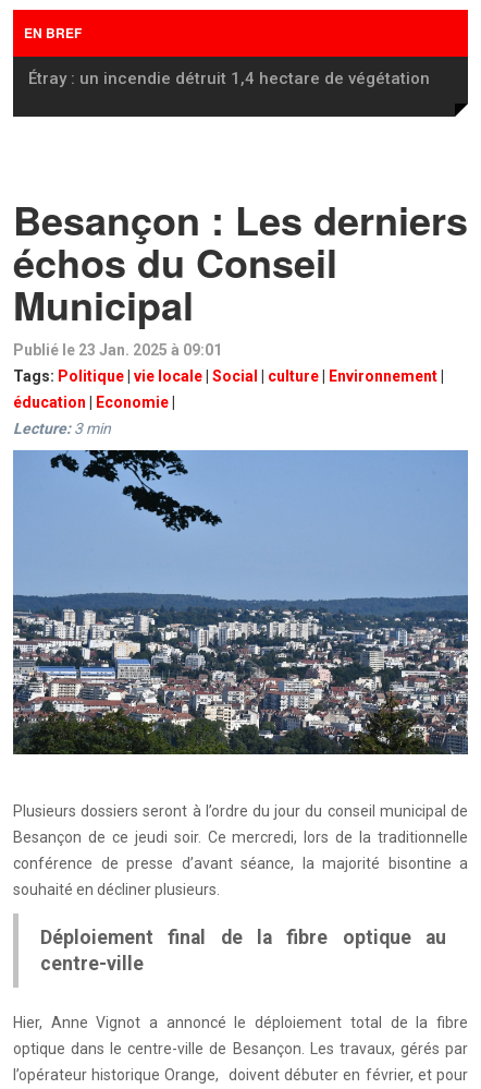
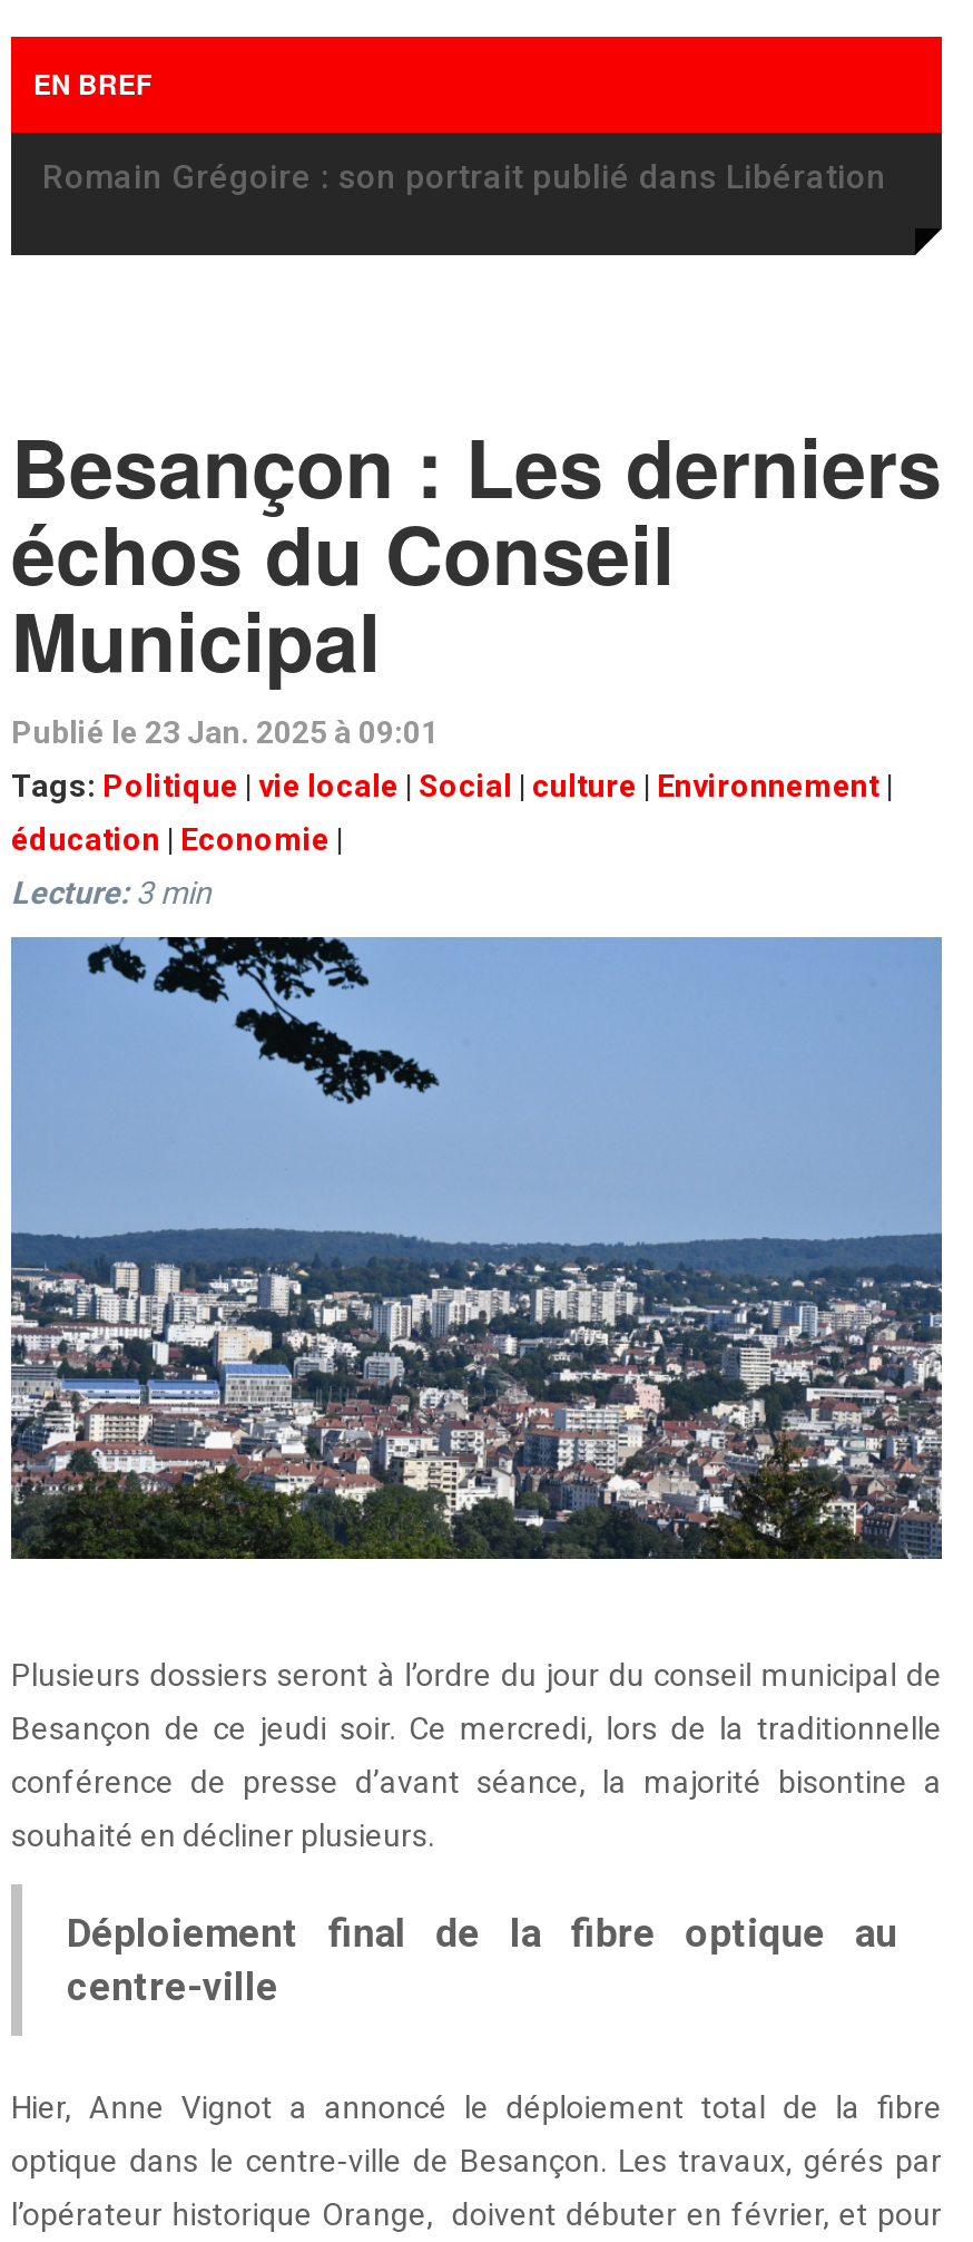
[28,69,430,88] Étray : un incendie détruit 1,4 hectare de végétation -> [42,157,886,197] Romain Grégoire : son portrait publié dans Libération

